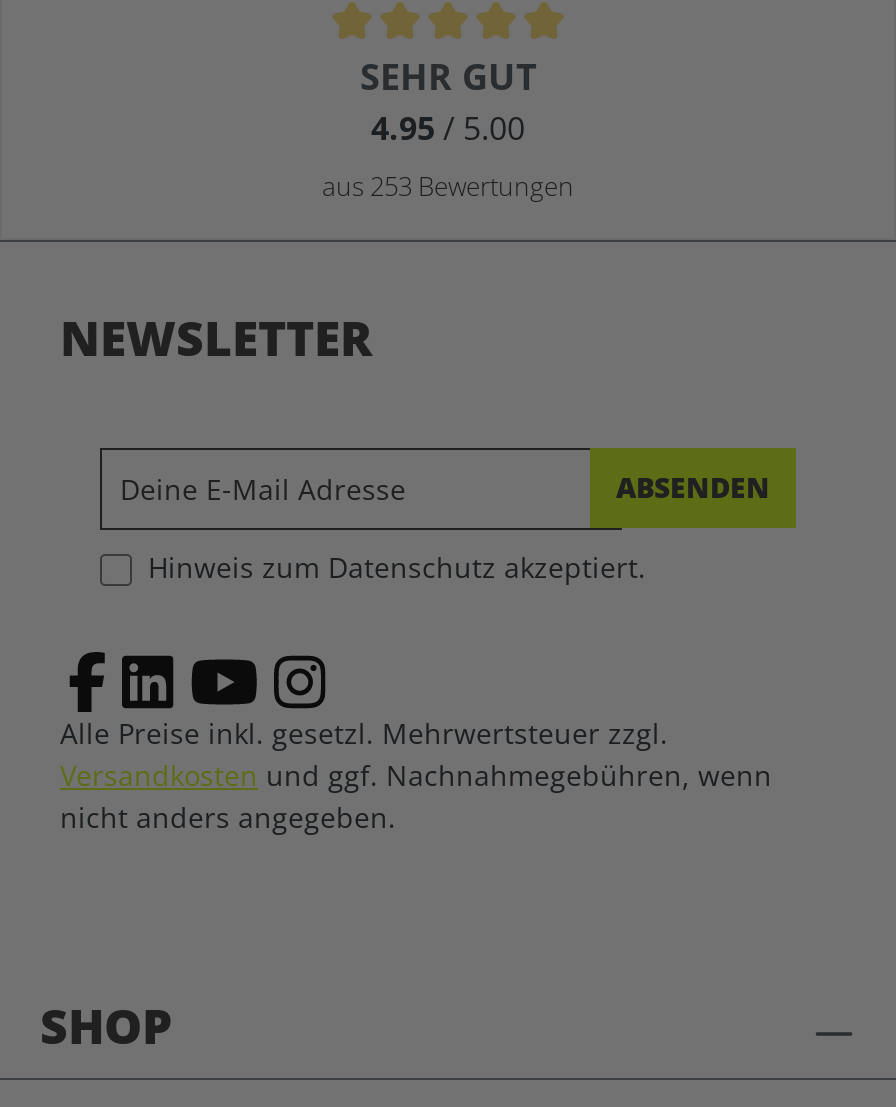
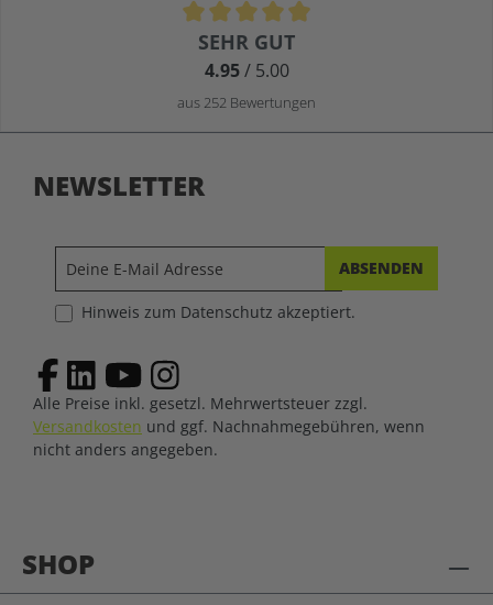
[322,168,574,204] aus 253 Bewertungen -> [177,92,316,112] aus 252 Bewertungen

